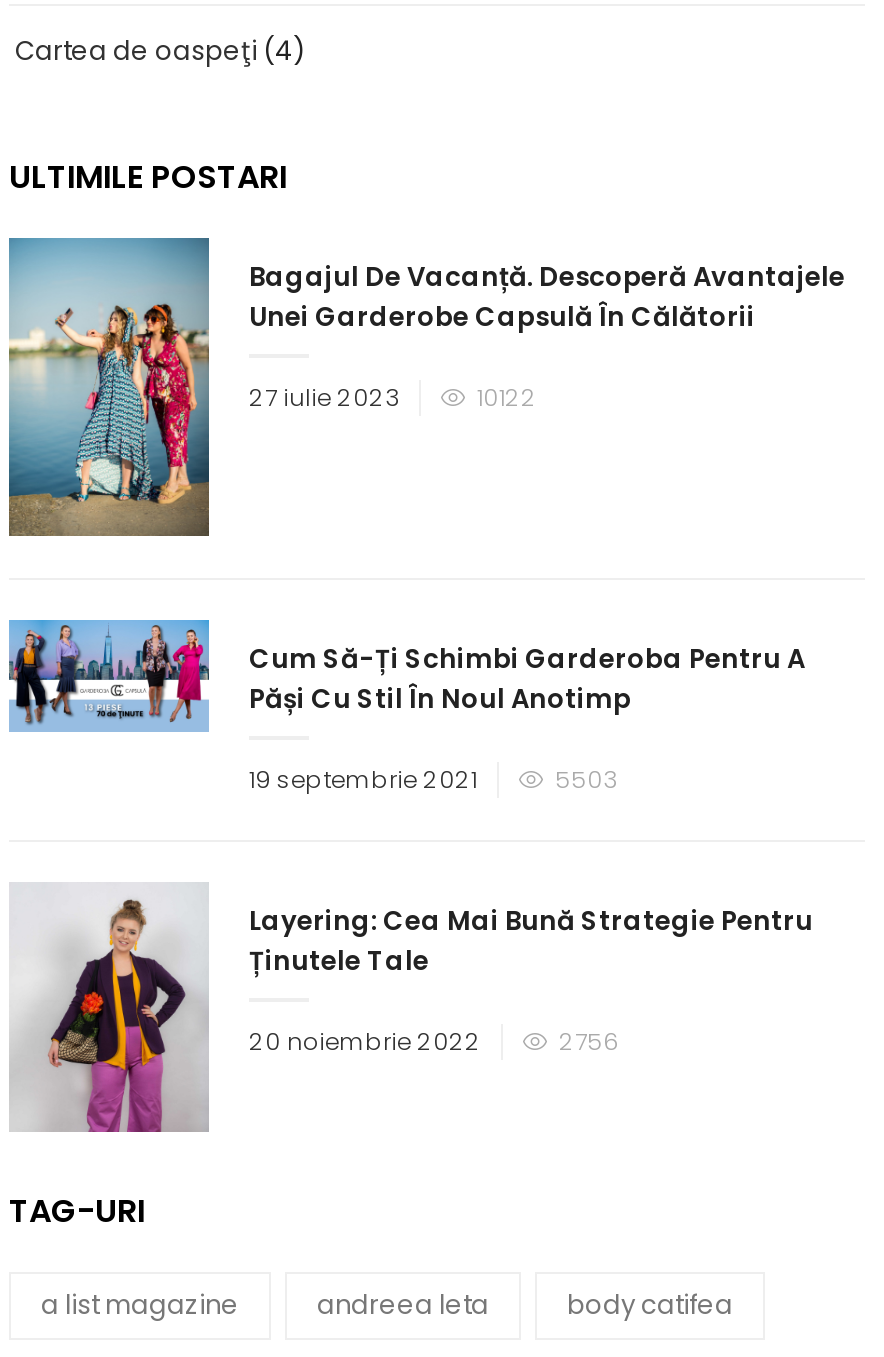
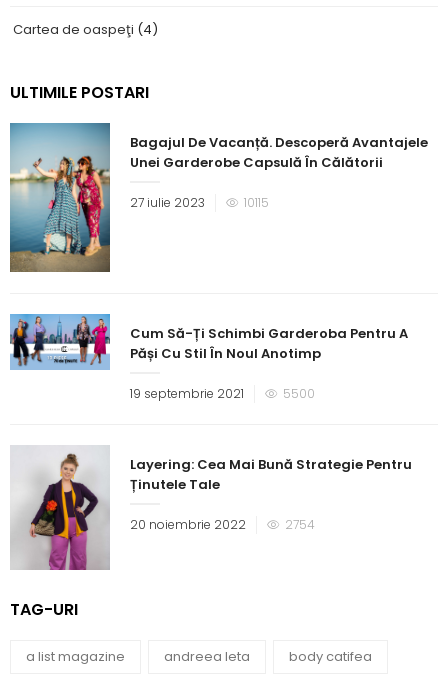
[471,379,537,413] 10122 -> [241,194,269,211] 10115
[549,761,617,795] 5503 -> [280,385,315,402] 5500
[553,1023,619,1057] 2756 -> [282,516,315,533] 2754

